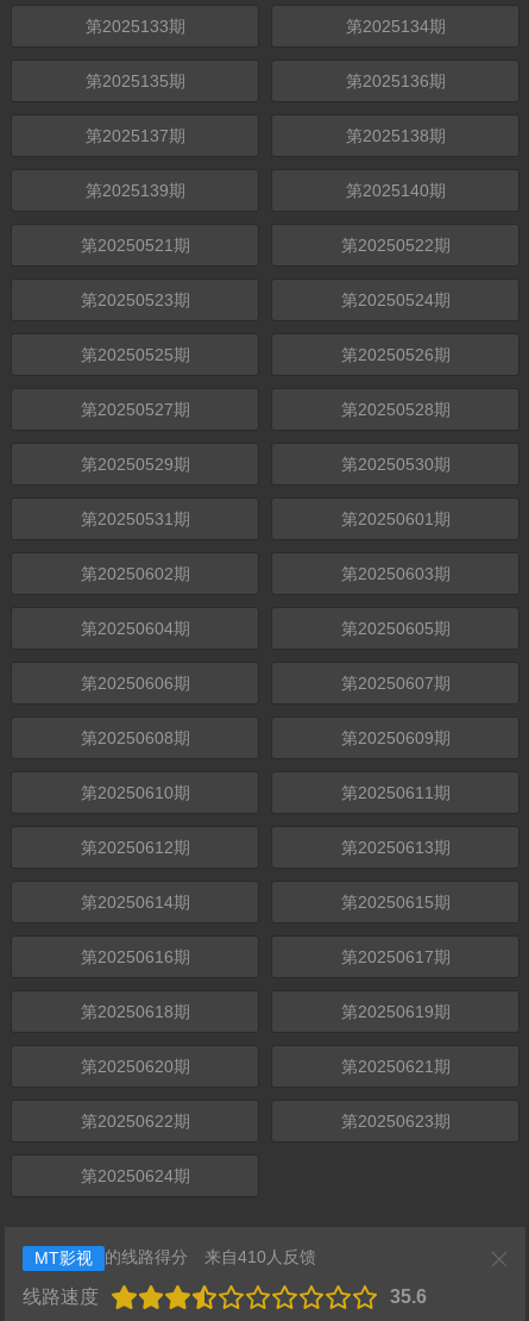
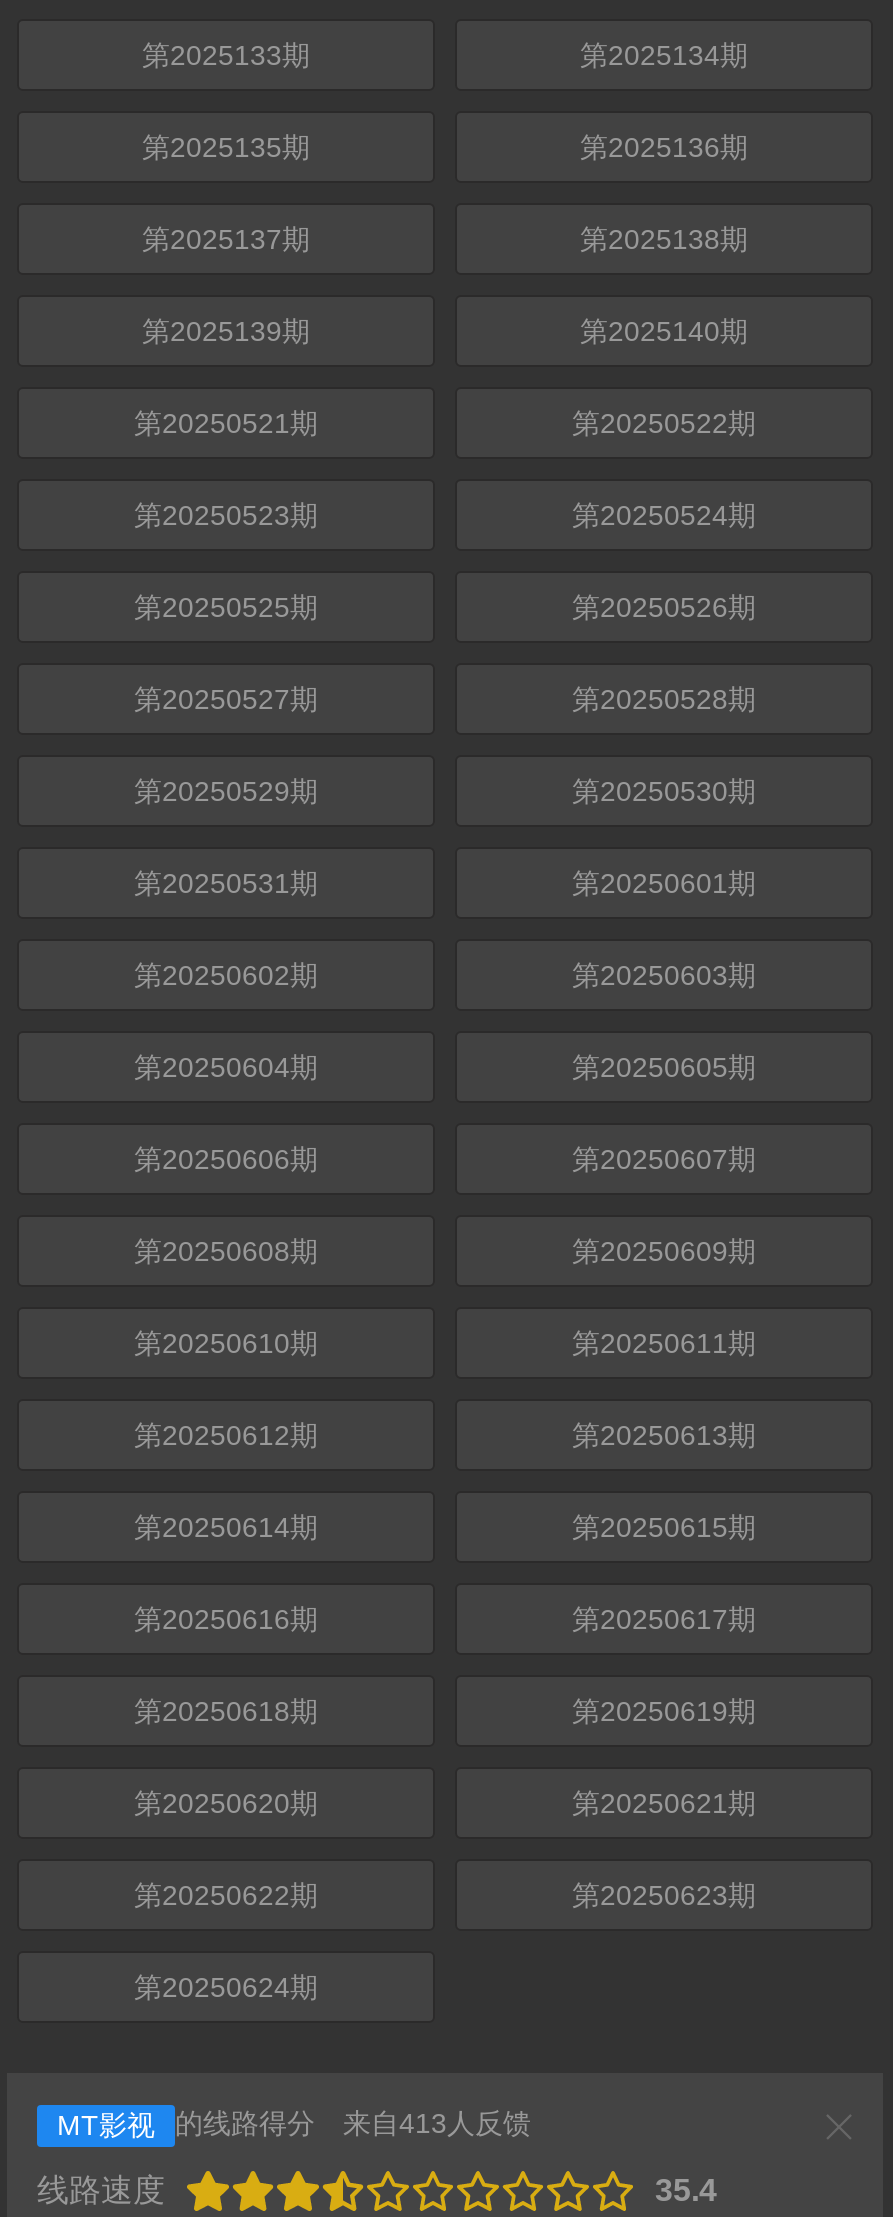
[34,1248,316,1268] MT影视 的线路得分 来自410人反馈 -> [57,2108,531,2141] MT影视 的线路得分 来自413人反馈
[390,1287,427,1307] 35.6 -> [655,2173,717,2207] 35.4

